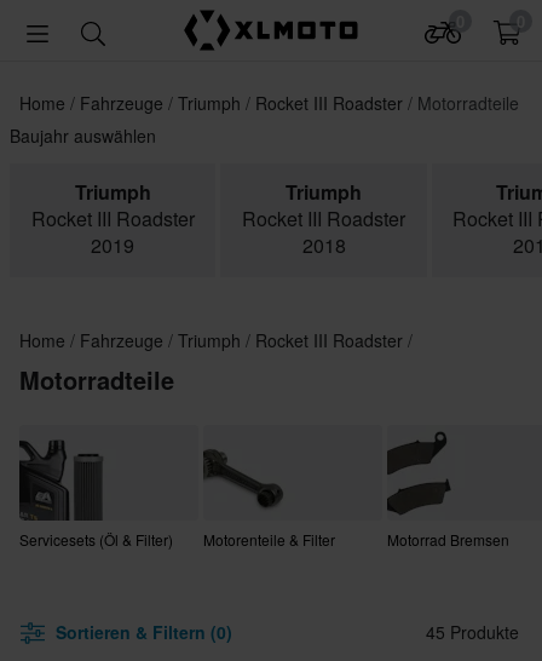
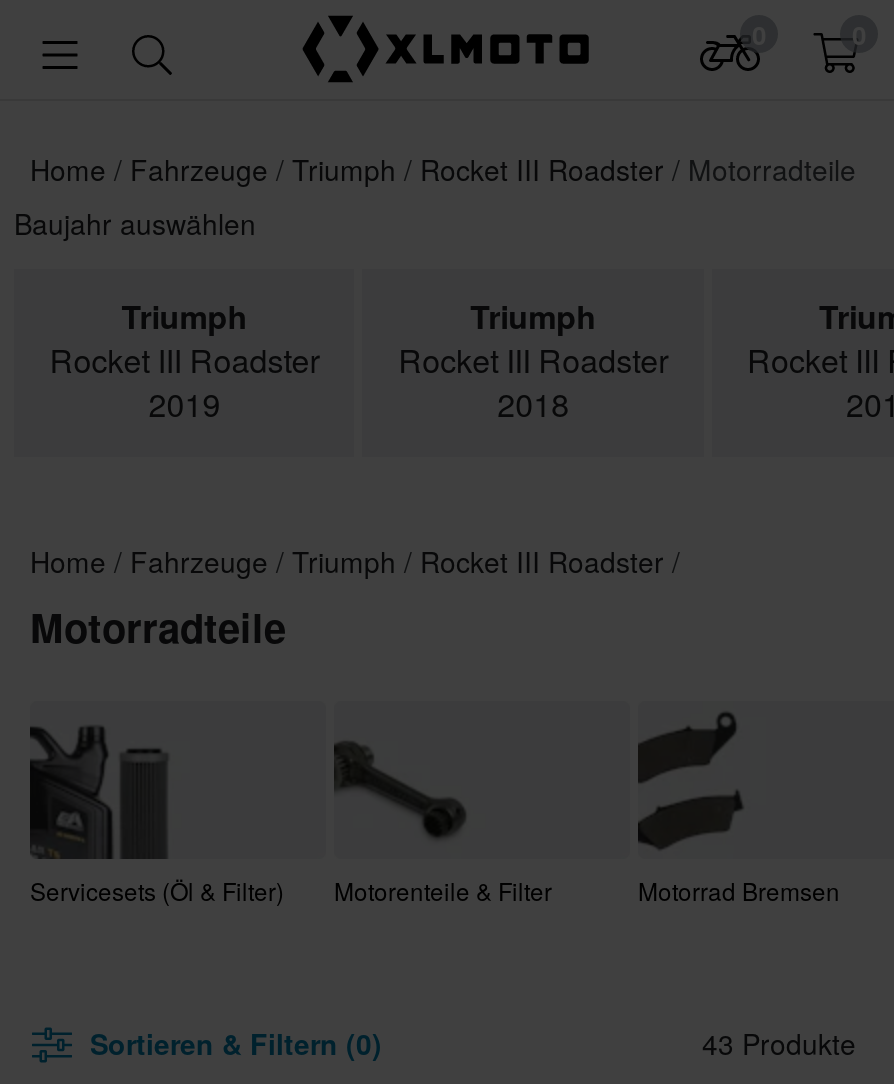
[426,620,519,644] 45 Produkte -> [702,1023,856,1063] 43 Produkte

